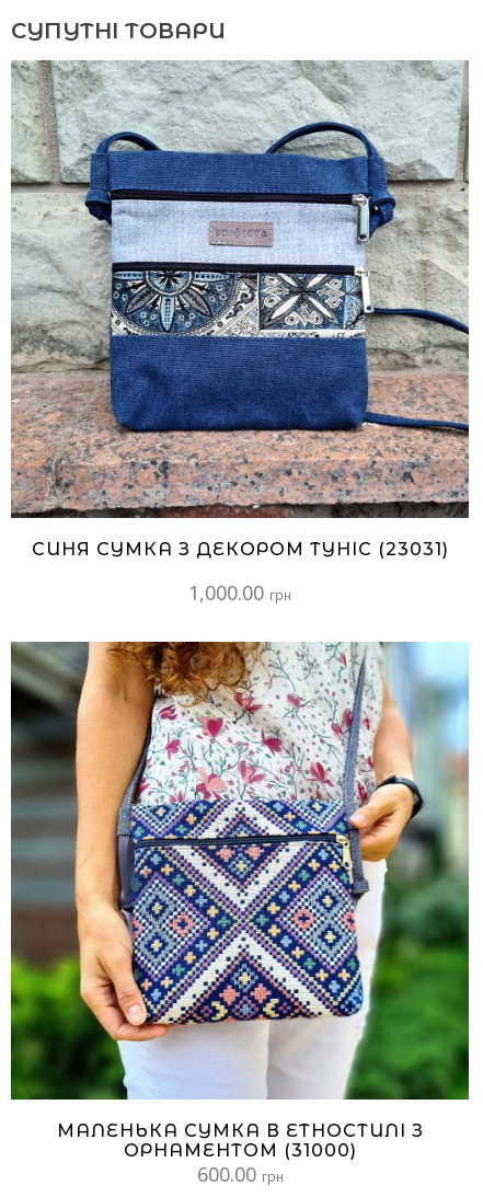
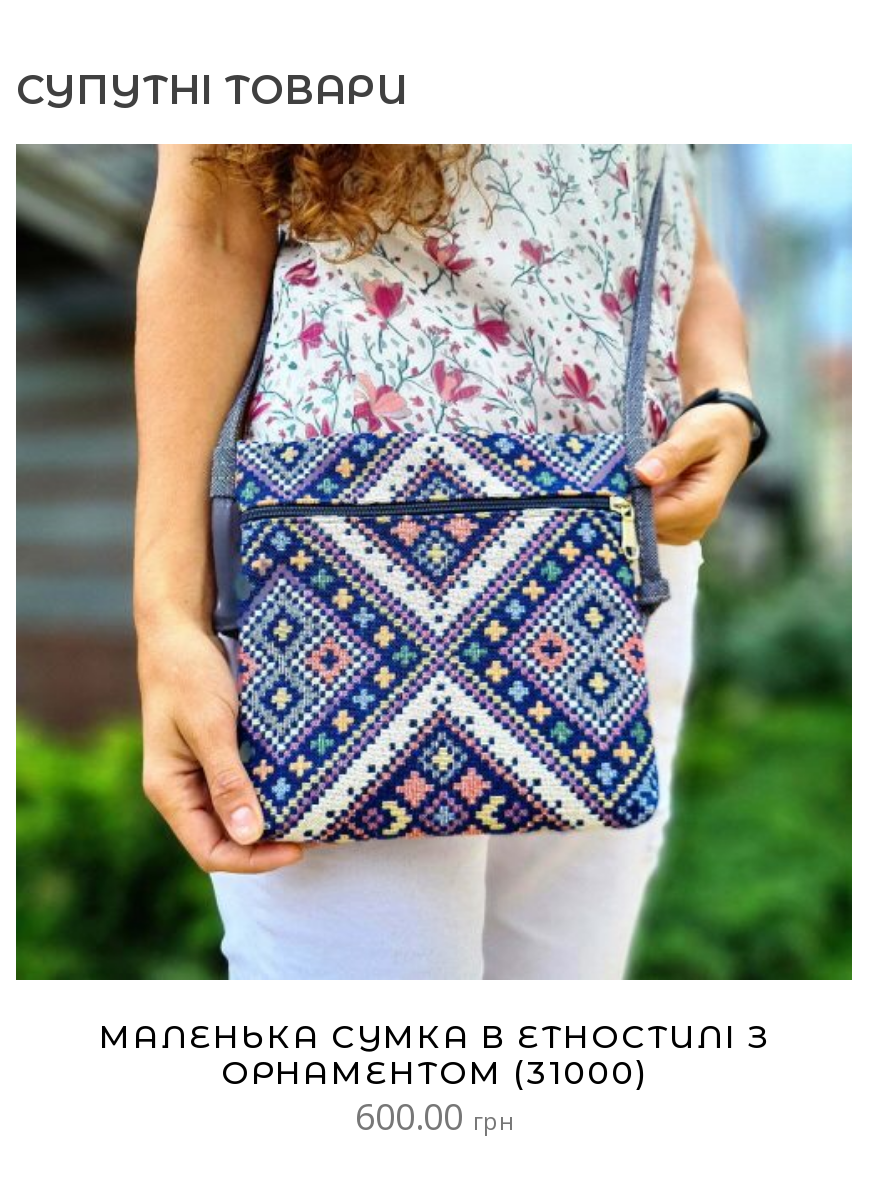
[10,60,470,606] [image] | СИНЯ СУМКА З ДЕКОРОМ ТУНІС (23031) | 1,000.00 грн -> none

